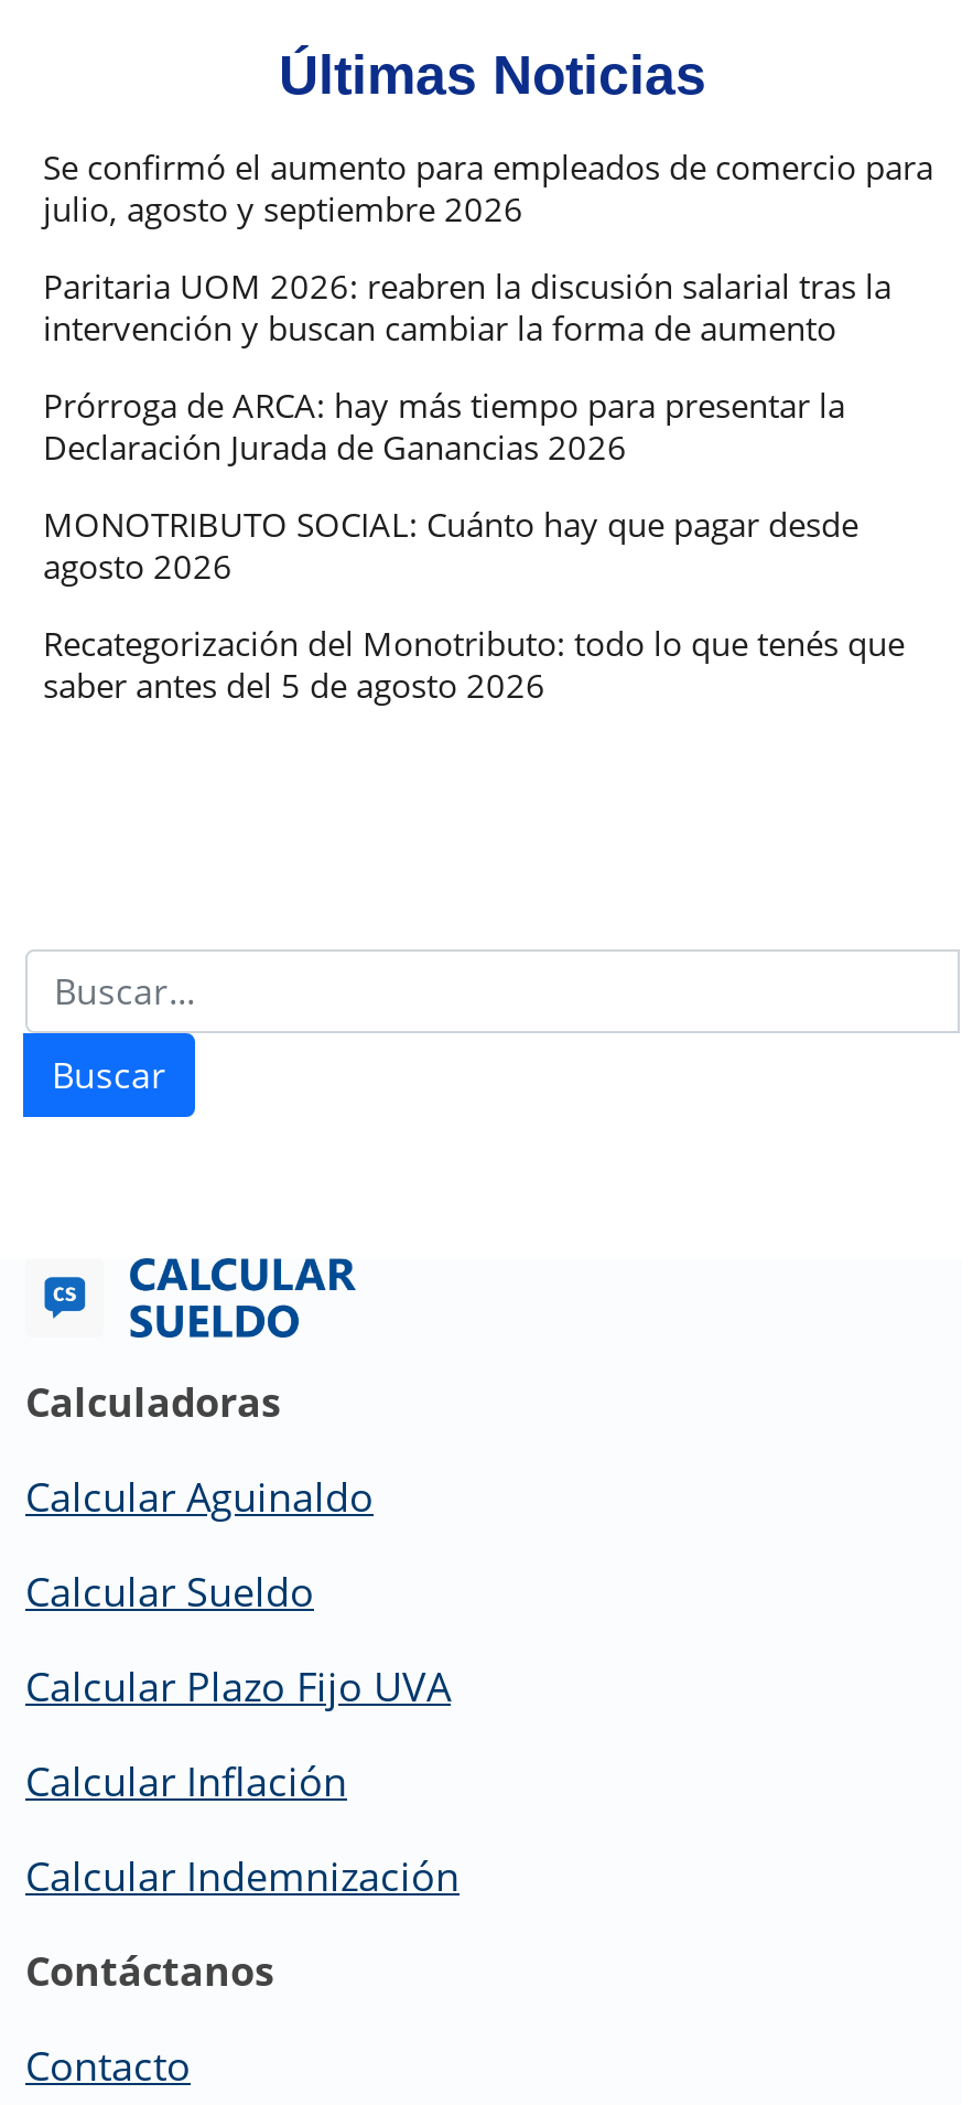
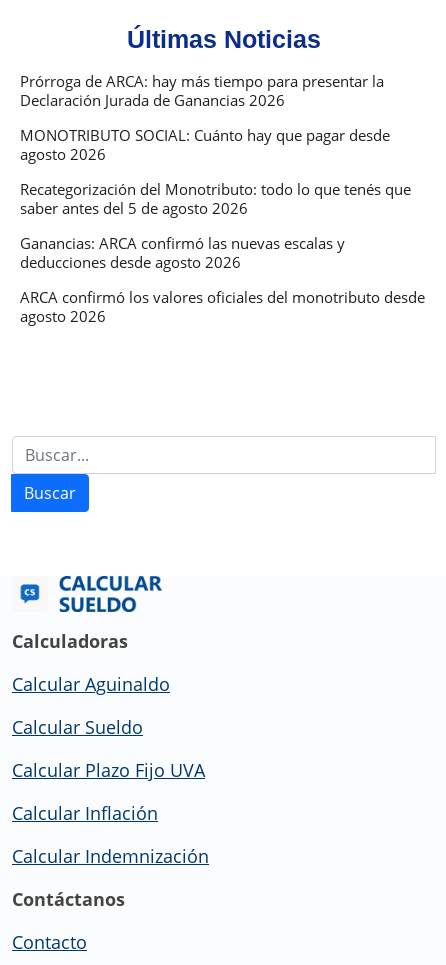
[43,144,933,349] Se confirmó el aumento para empleados de comercio para | julio, agosto y septiembre 2026 | Paritaria UOM 2026: reabren la discusión salarial tras la | intervención y buscan cambiar la forma de aumento -> none
moved [43,382,905,706] -> [20,71,411,218]: Prórroga de ARCA: hay más tiempo para presentar la | Declaración Jurada de Ganancias 2026 | MONOTRIBUTO SOCIAL: Cuánto hay que pagar desde | agosto 2026 | Recategorización del Monotributo: todo lo que tenés que | saber antes del 5 de agosto 2026
none -> [20,233,425,326] Ganancias: ARCA confirmó las nuevas escalas y | deducciones desde agosto 2026 | ARCA confirmó los valores oficiales del monotributo desde | agosto 2026

